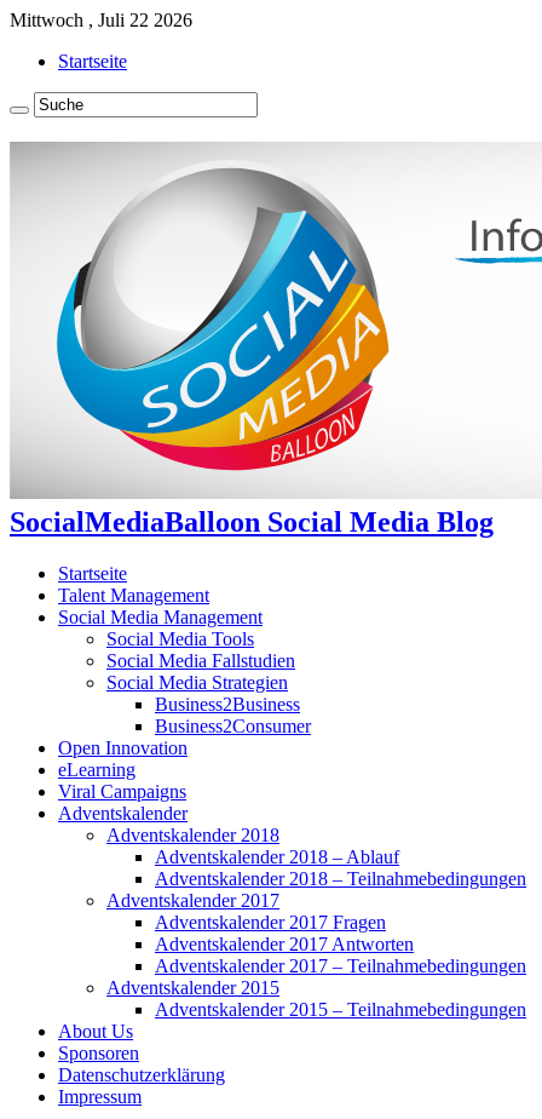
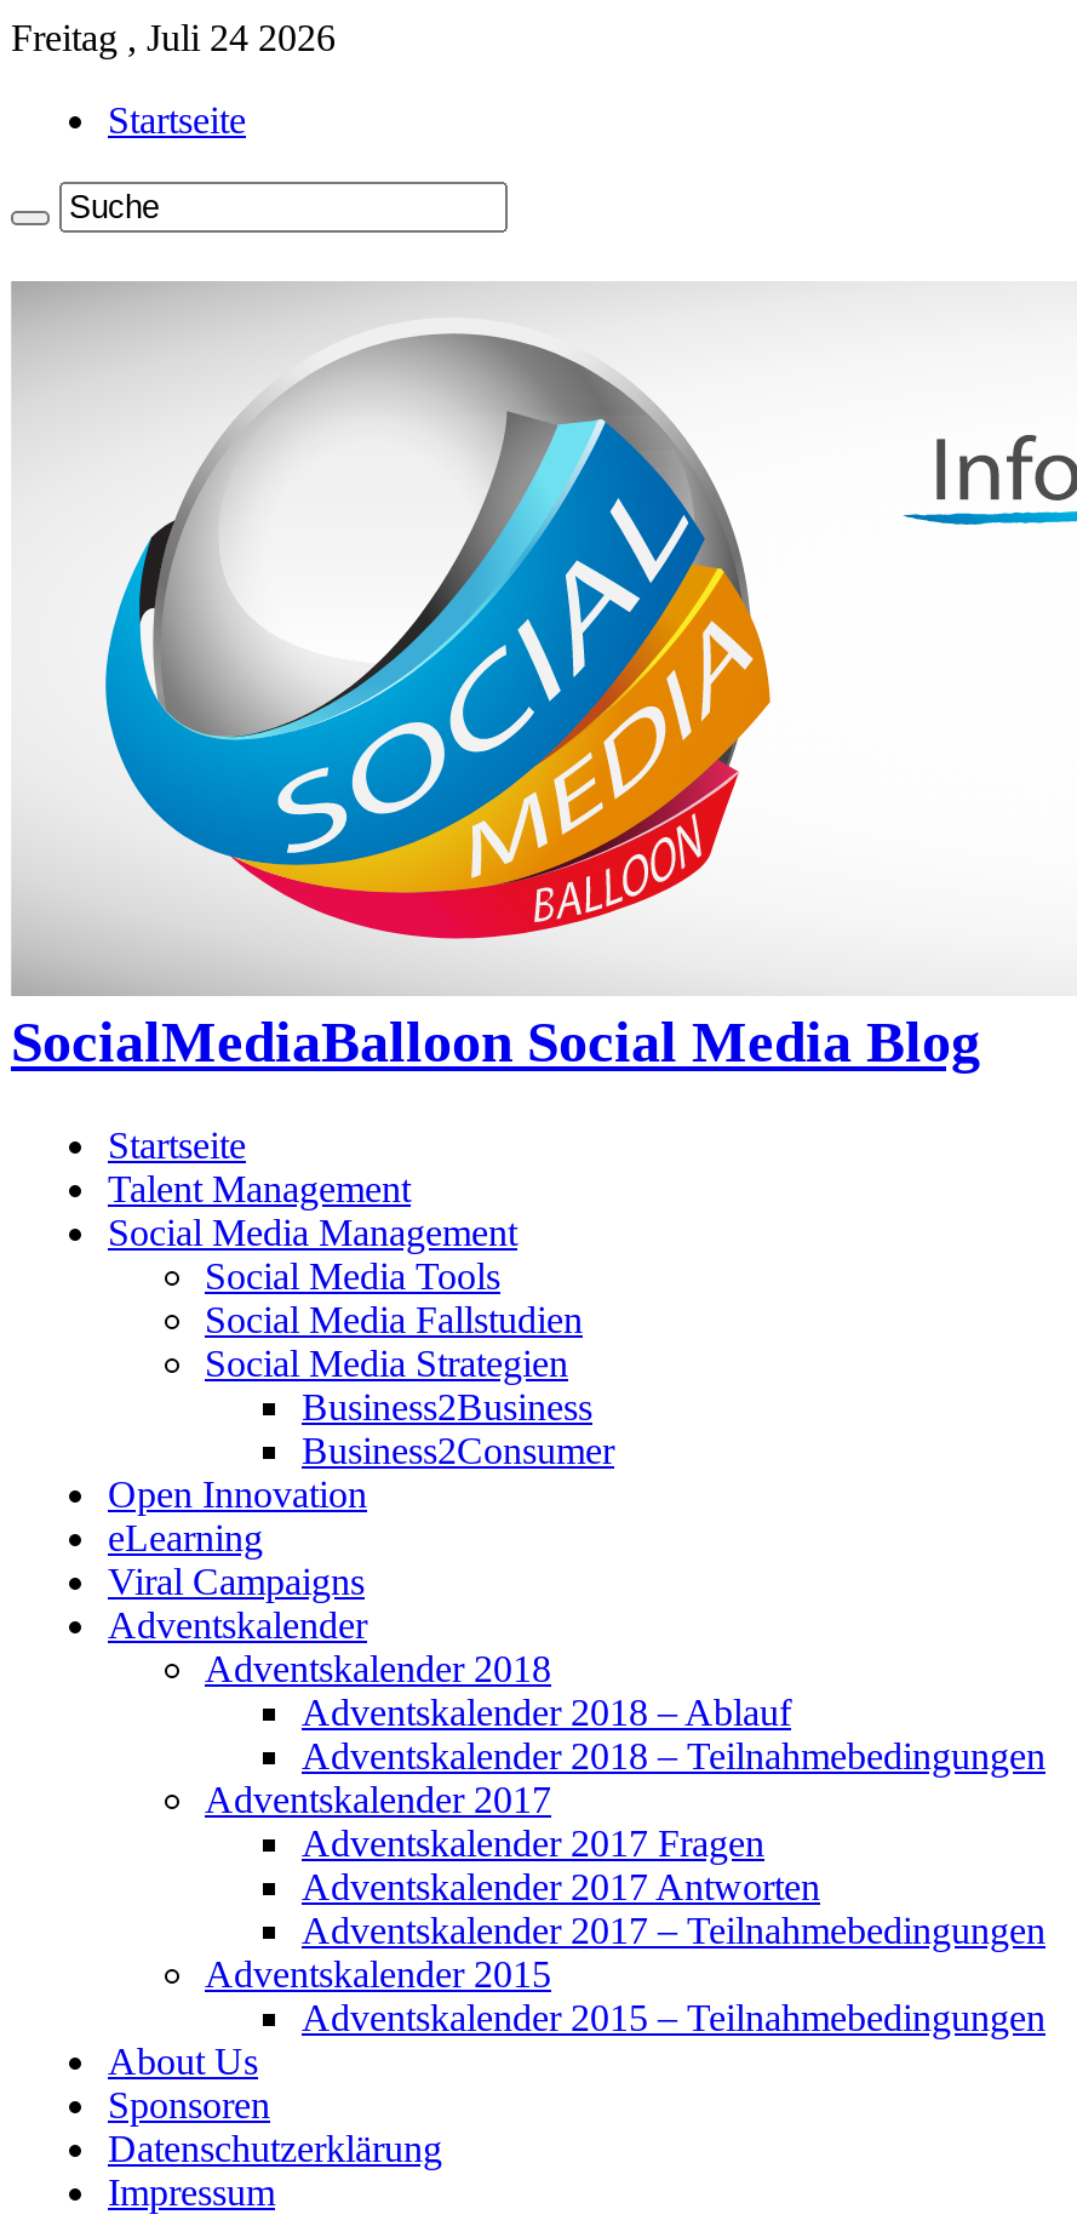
[10,10,192,30] Mittwoch , Juli 22 2026 -> [11,17,336,58] Freitag , Juli 24 2026

